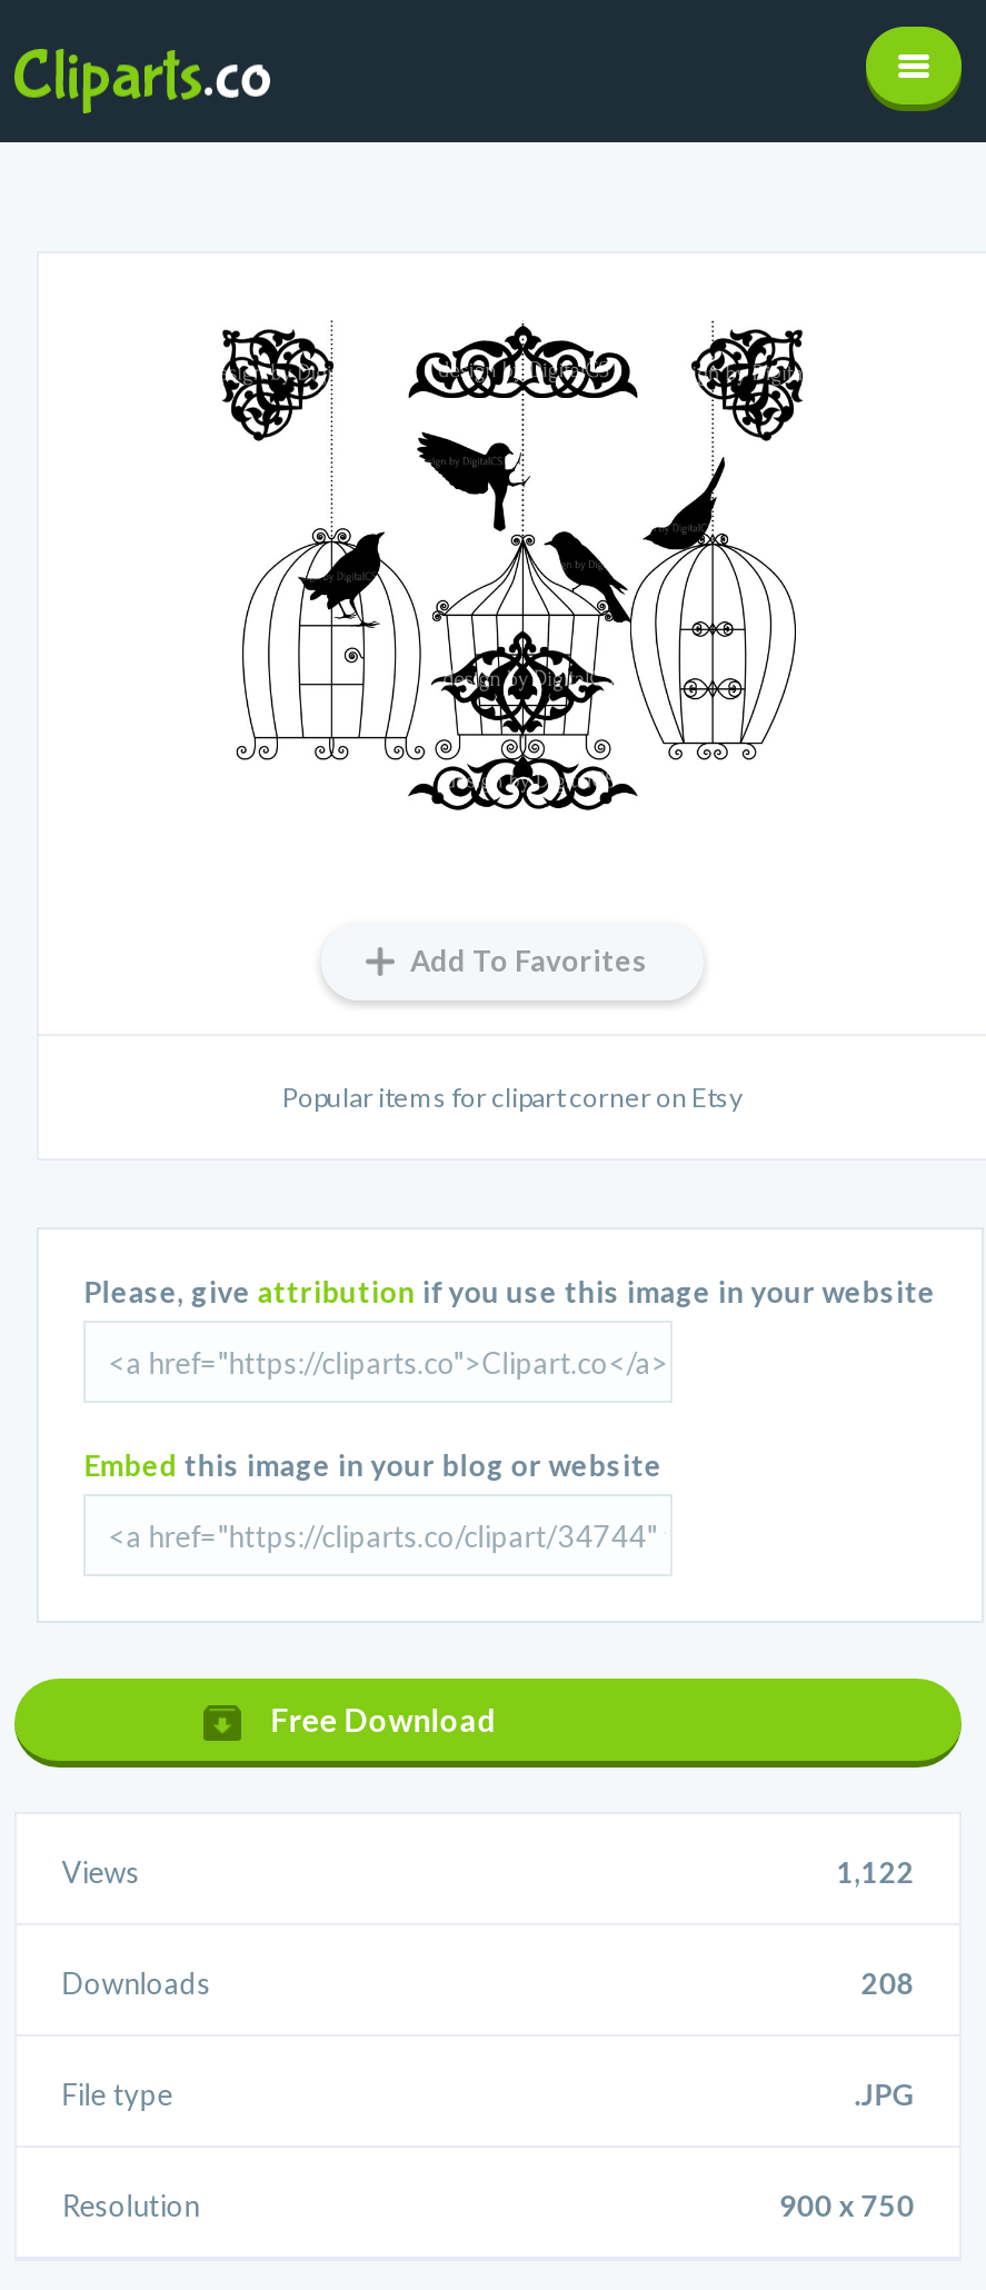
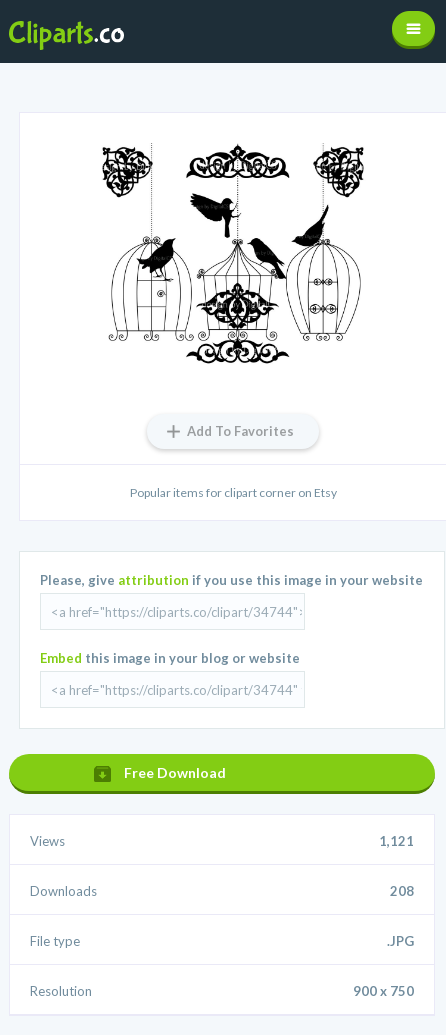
[837,1855,914,1891] 1,122 -> [379,833,414,849] 1,121

